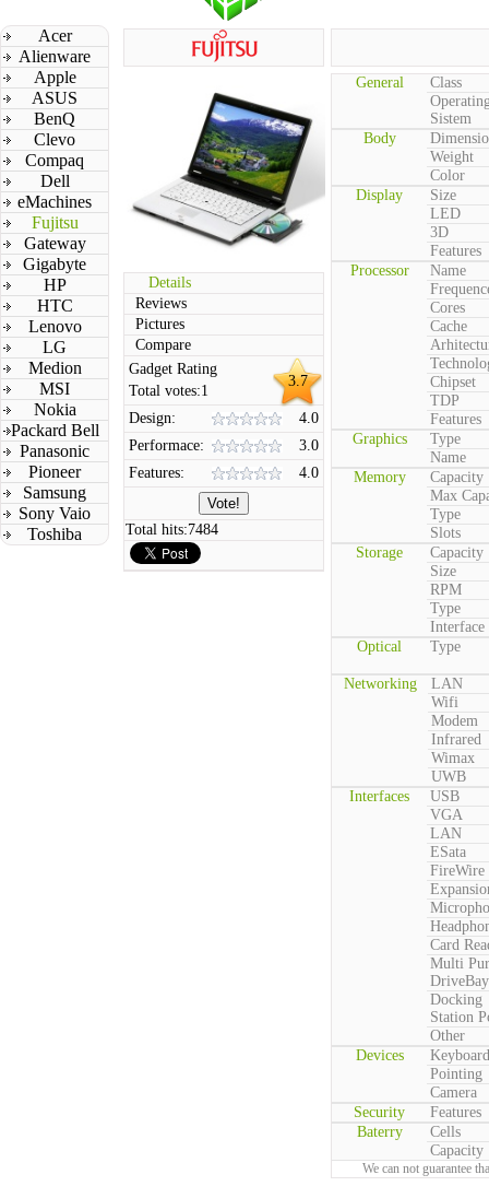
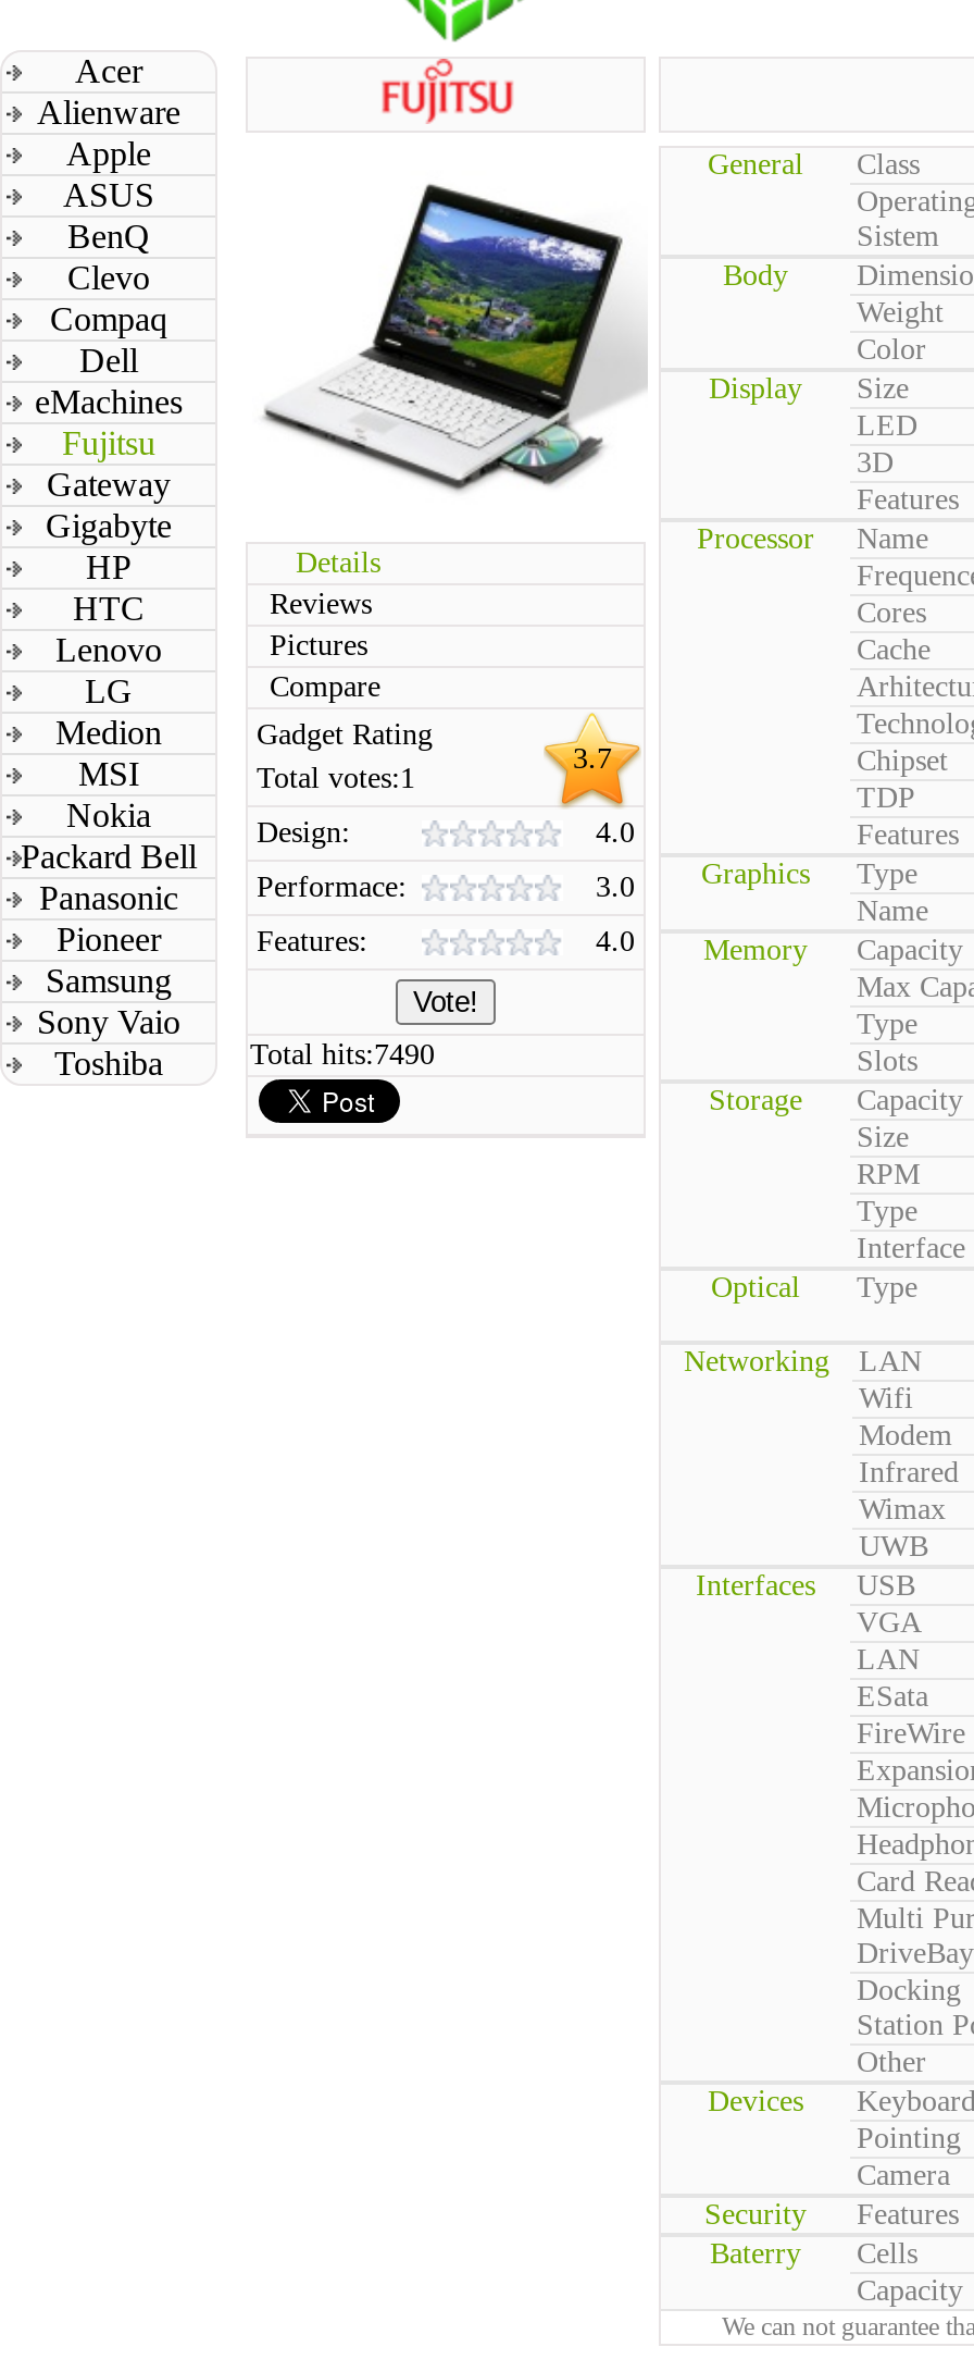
[126,521,218,538] Total hits:7484 -> [250,1038,435,1071] Total hits:7490

